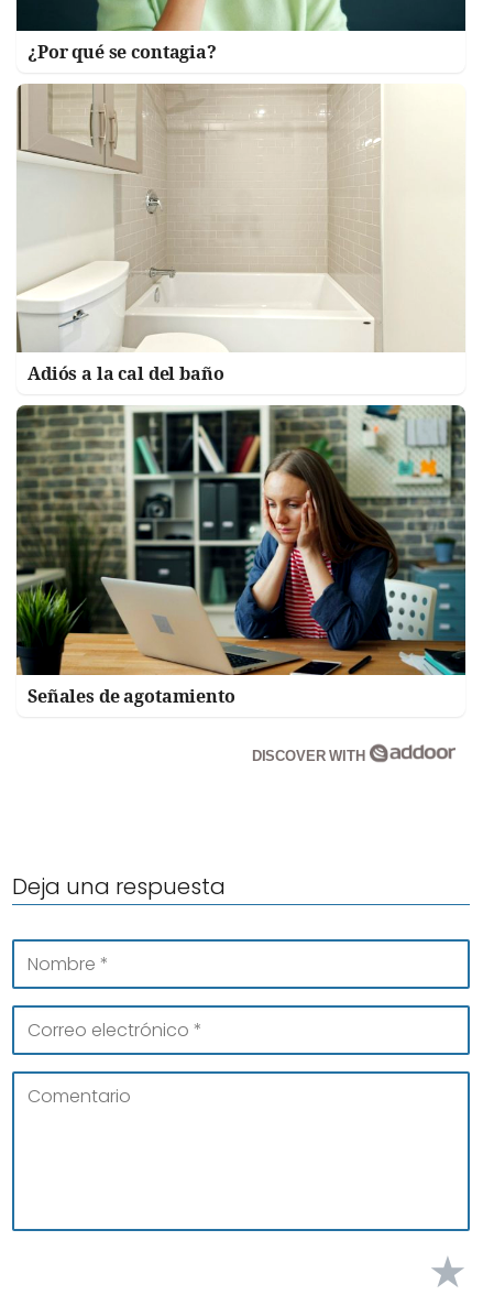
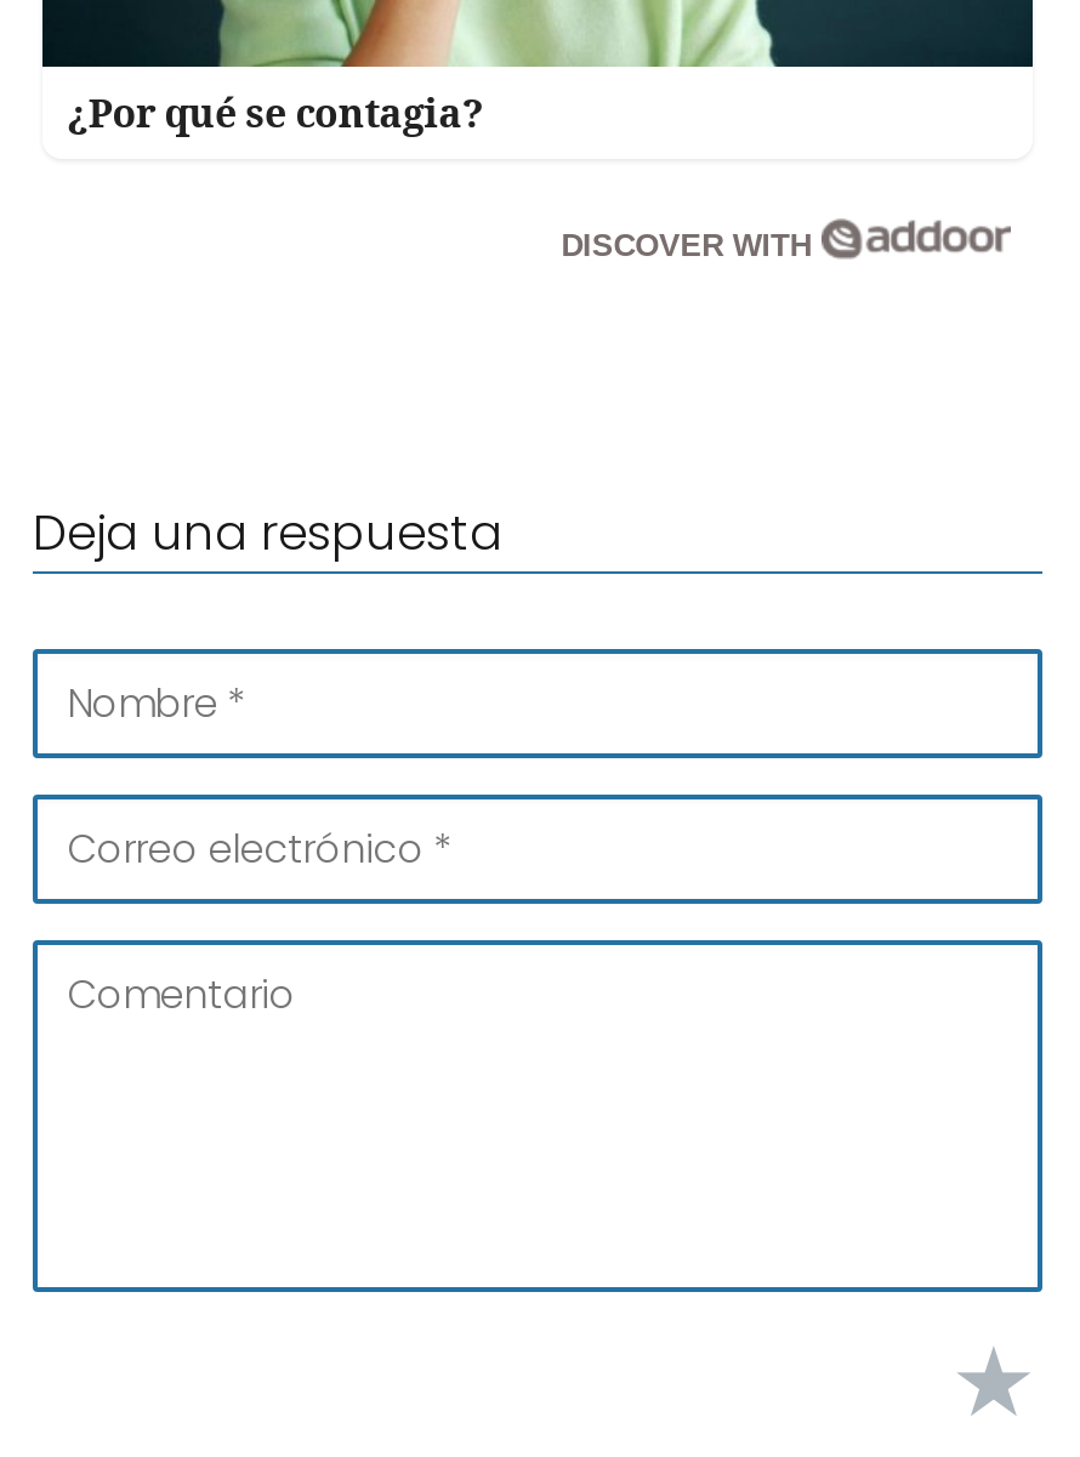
[15,83,465,386] [image] | Adiós a la cal del baño -> none
[15,404,465,708] [image] | Señales de agotamiento -> none

